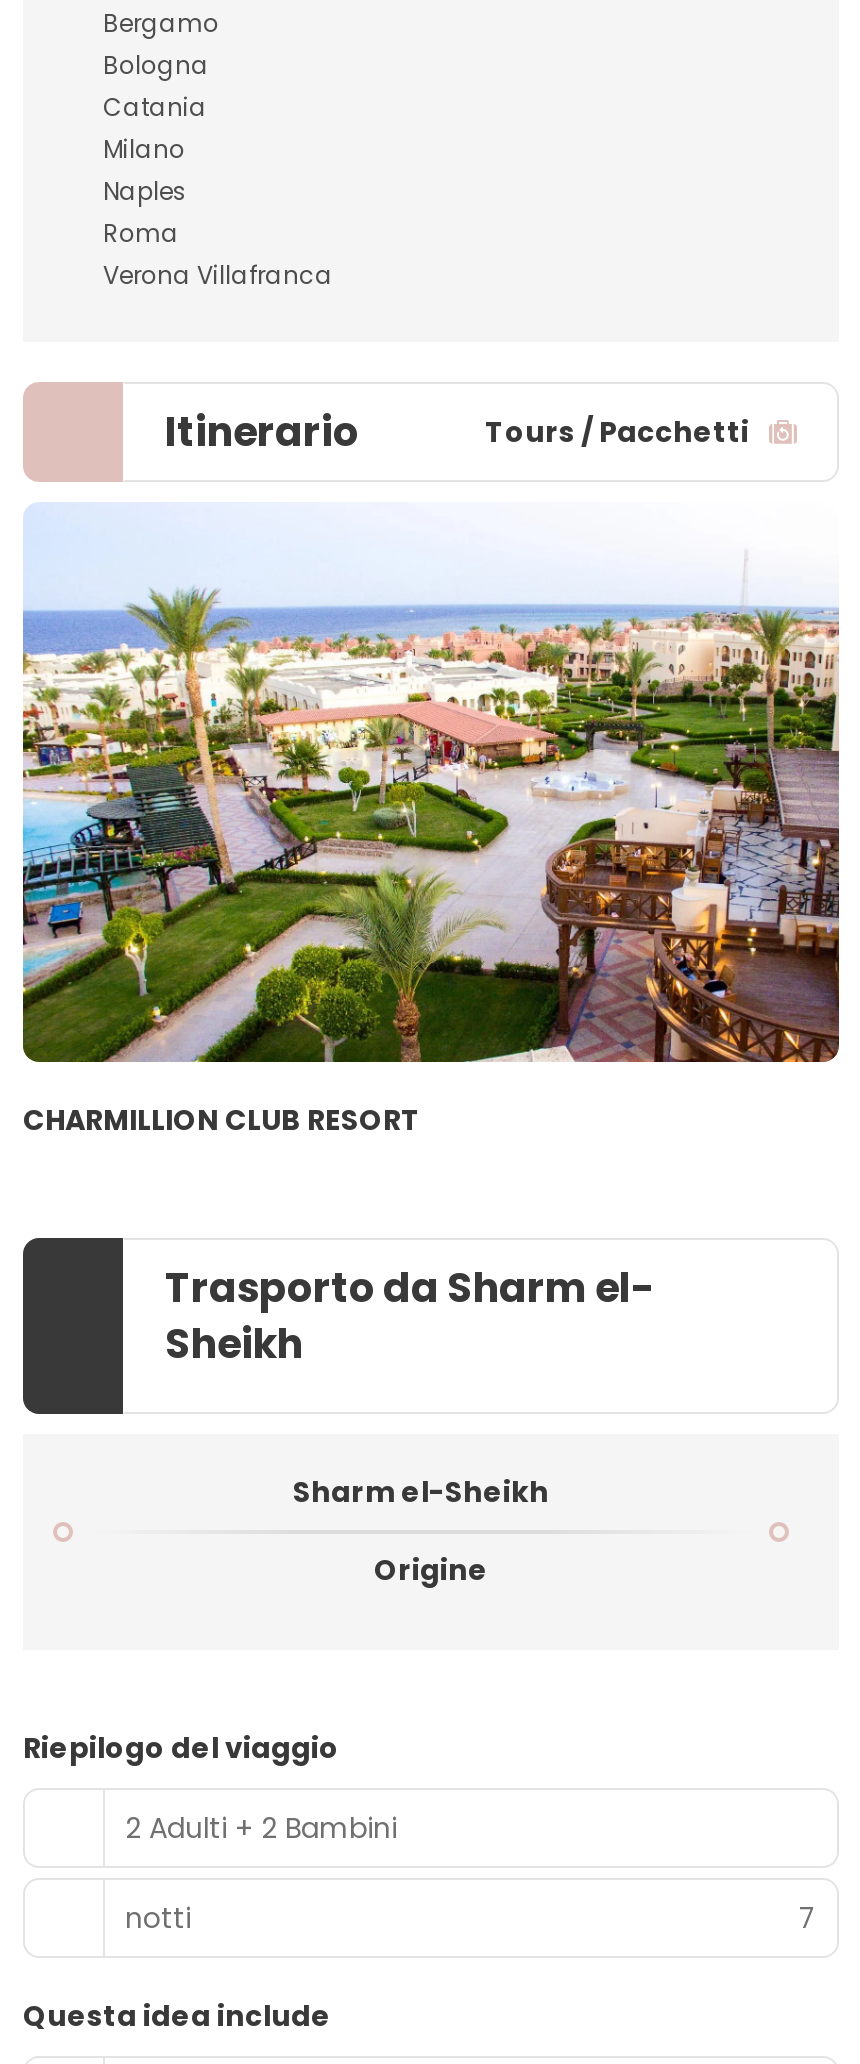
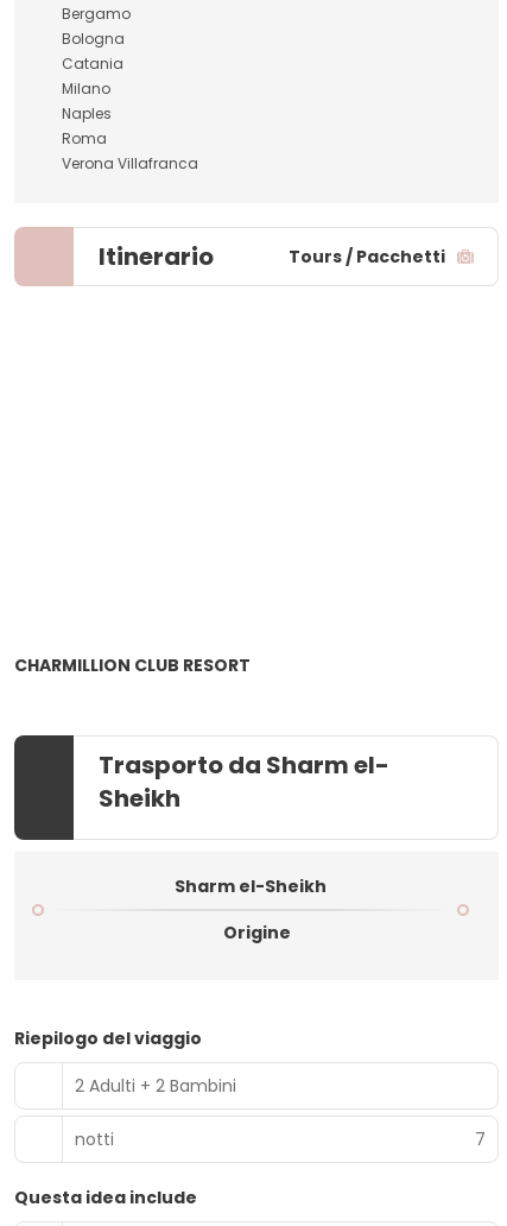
[21,504,841,1064] [image] -> none

